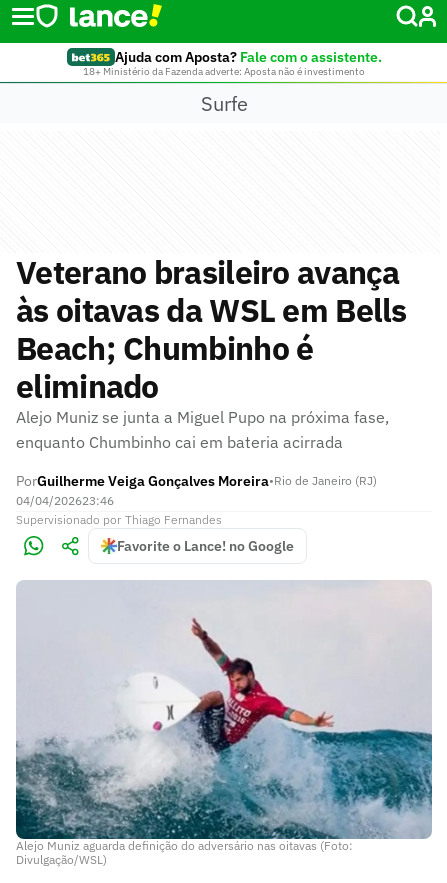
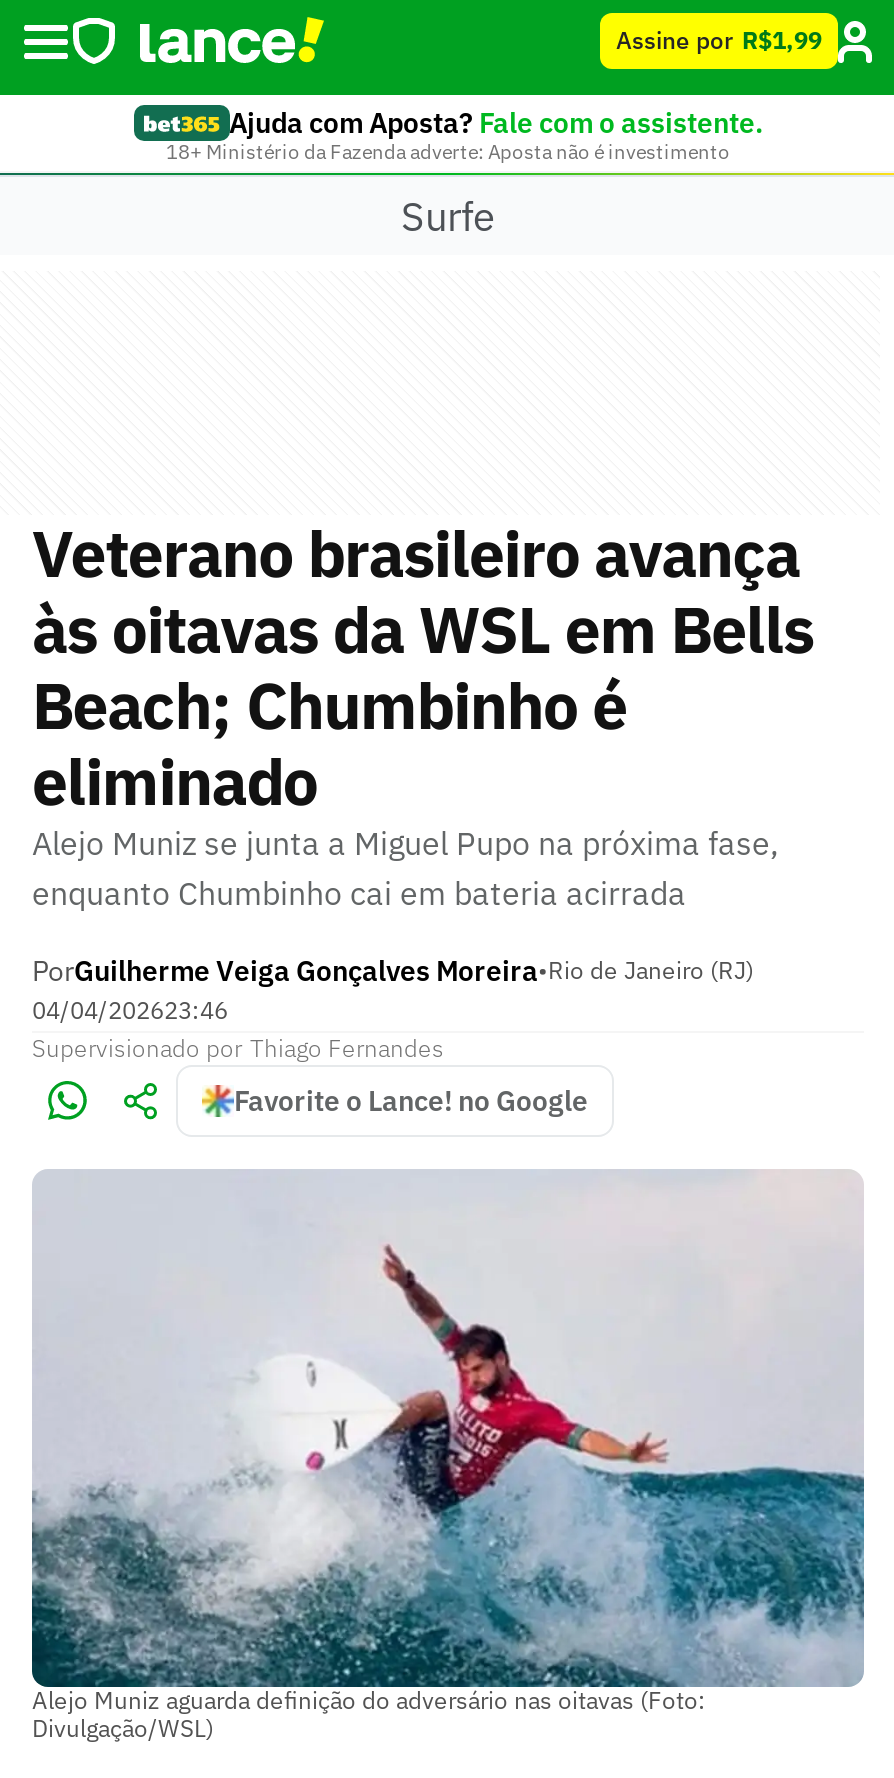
none -> [616,25,822,55] Assine por R$1,99

